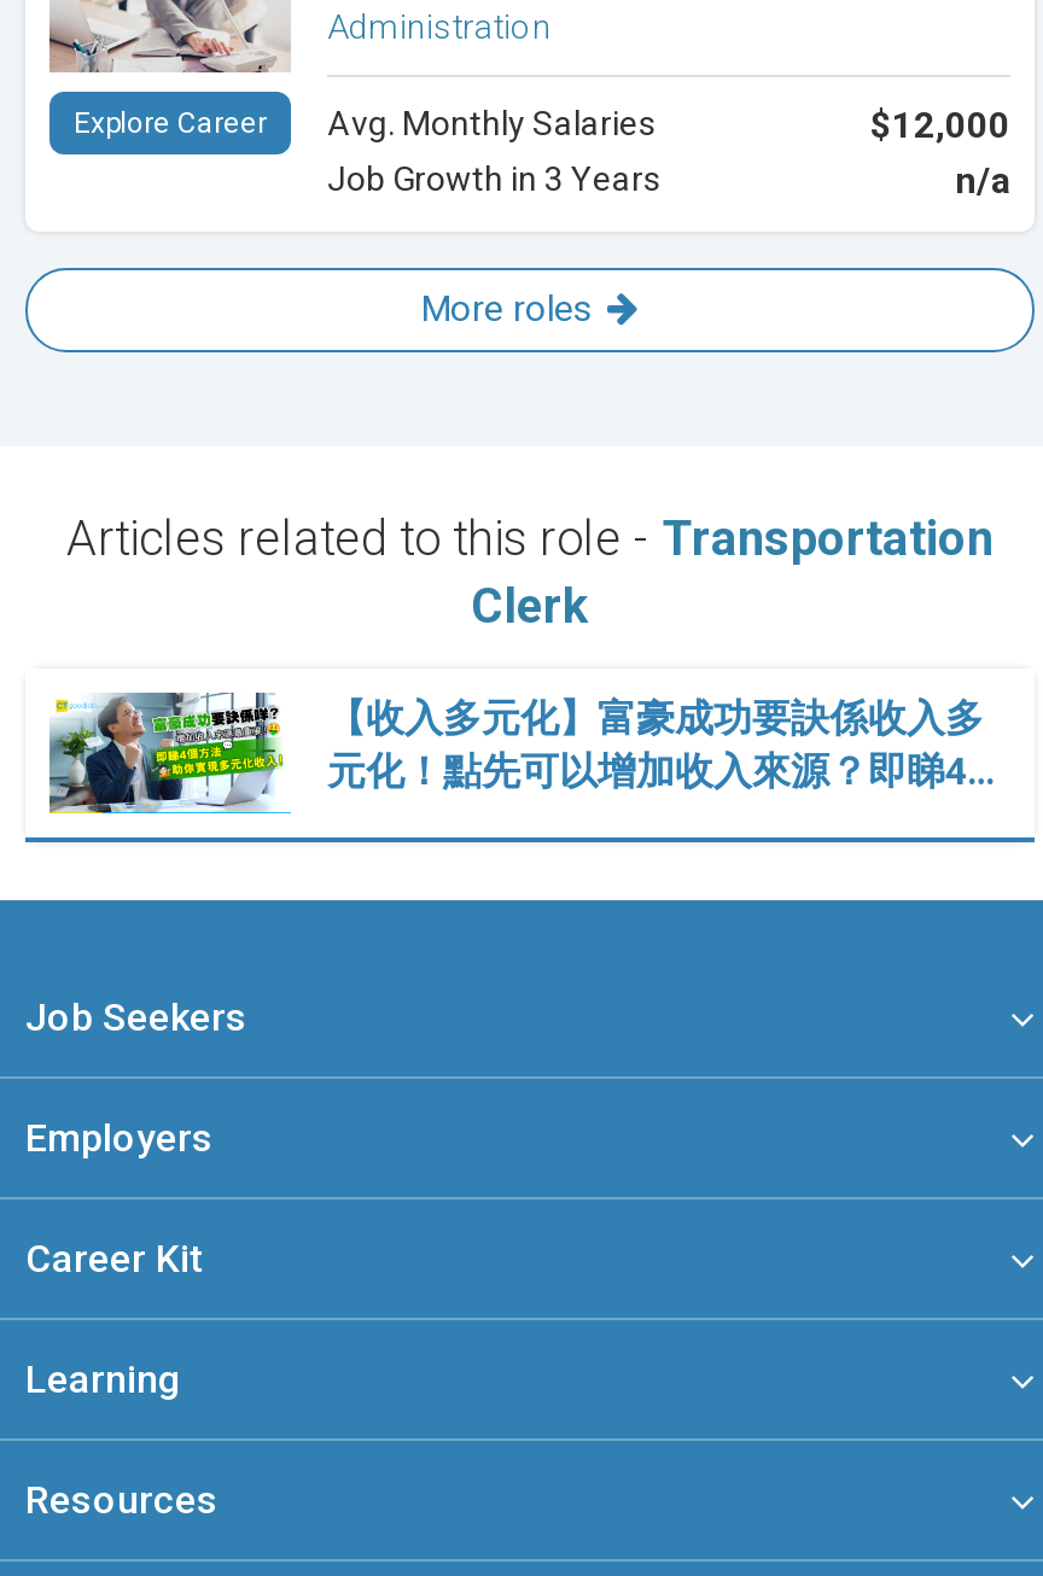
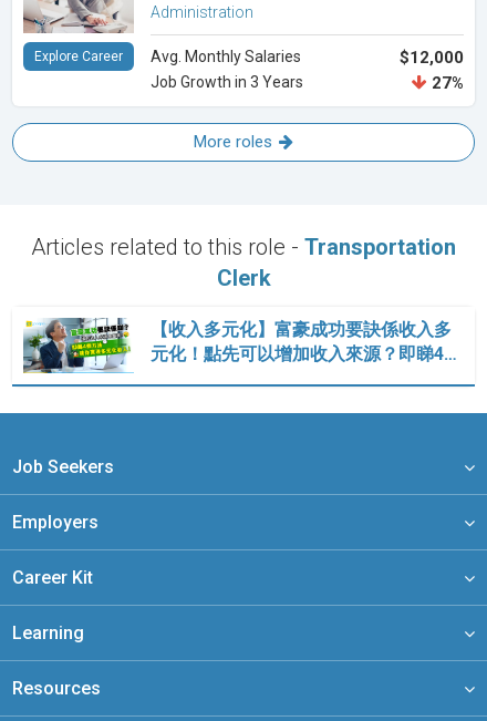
[955,159,1010,203] n/a -> [427,73,464,93] 27%

